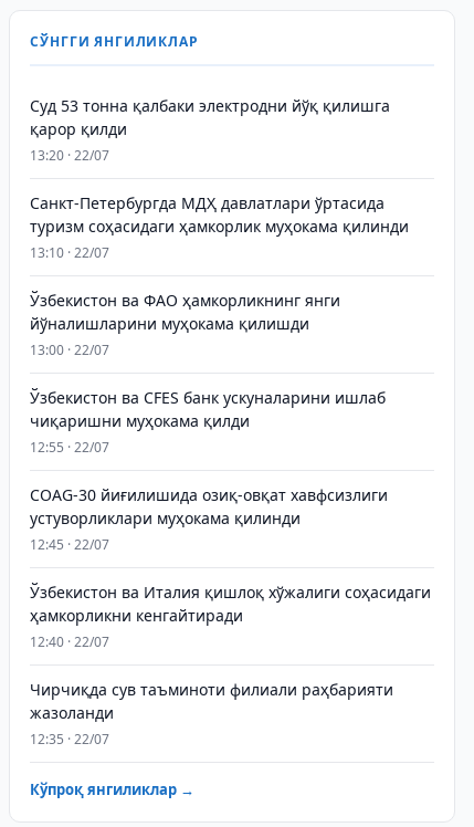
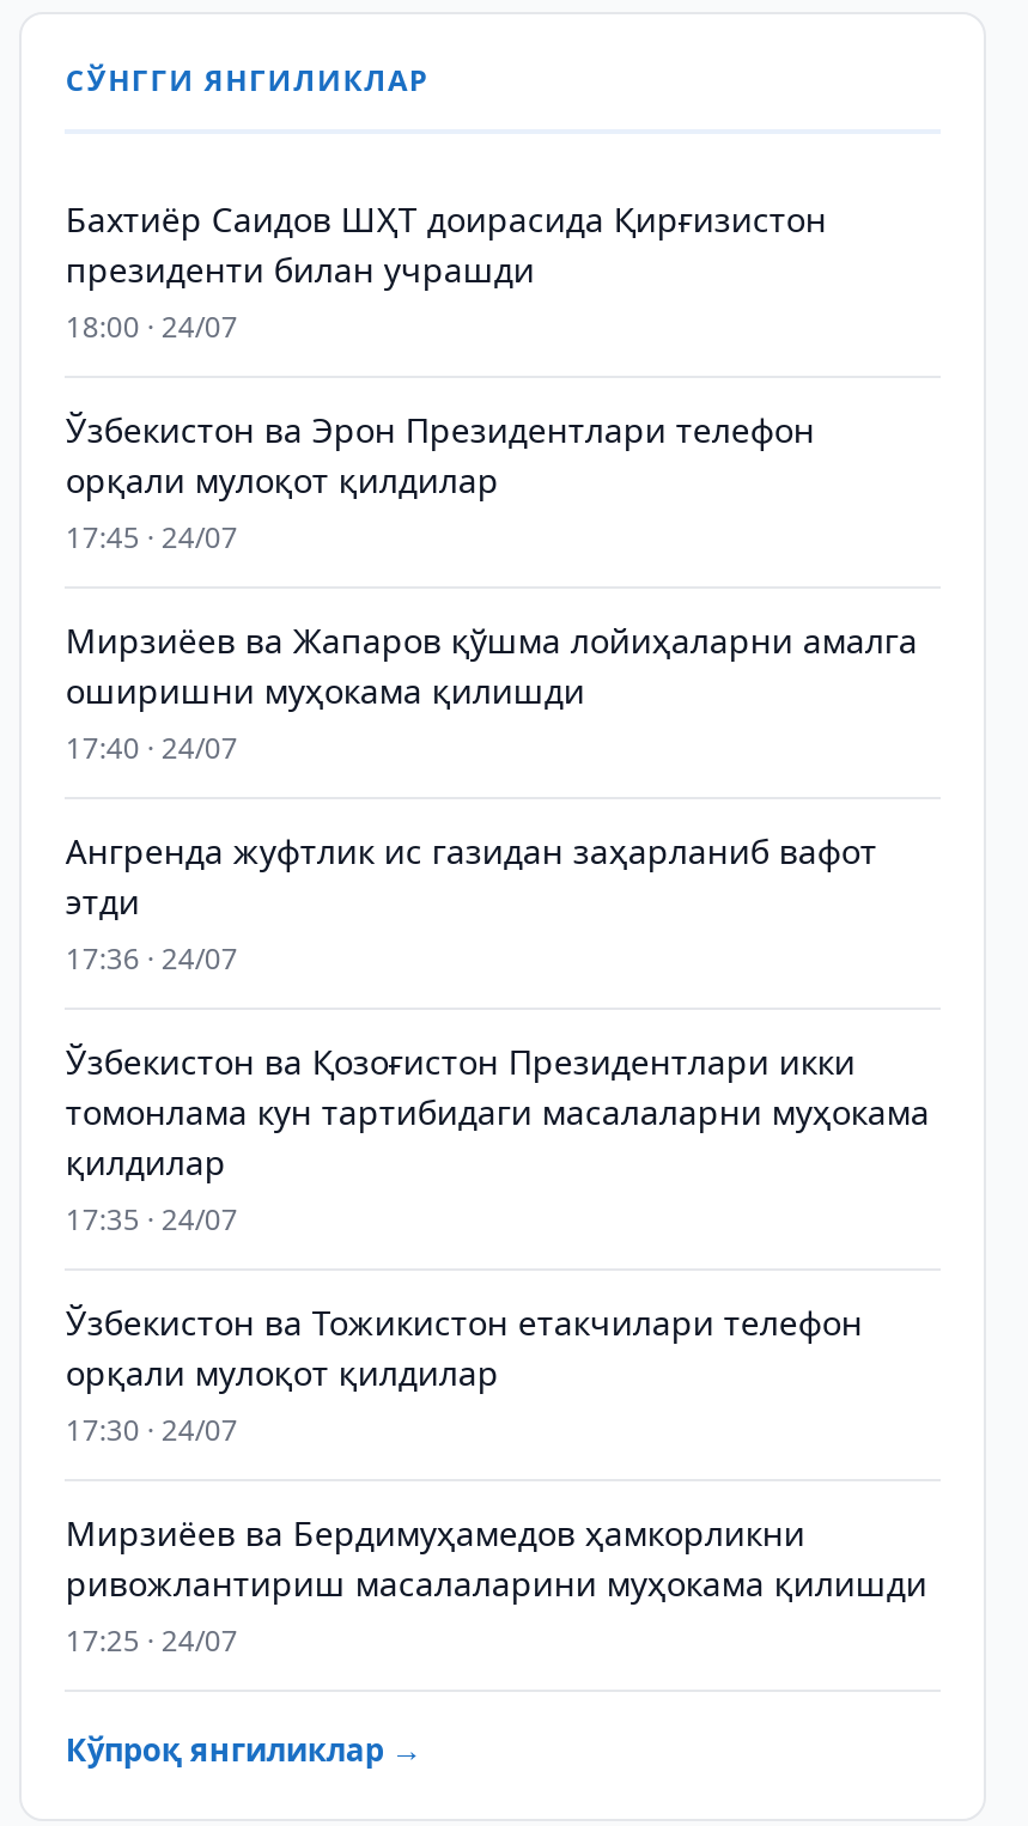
[30,95,390,165] Суд 53 тонна қалбаки электродни йўқ қилишга | қарор қилди | 13:20 · 22/07 -> [66,196,827,347] Бахтиёр Саидов ШҲТ доирасида Қирғизистон | президенти билан учрашди | 18:00 · 24/07
[30,192,409,262] Санкт-Петербургда МДҲ давлатлари ўртасида | туризм соҳасидаги ҳамкорлик муҳокама қилинди | 13:10 · 22/07 -> [66,407,815,558] Ўзбекистон ва Эрон Президентлари телефон | орқали мулоқот қилдилар | 17:45 · 24/07
[30,290,341,359] Ўзбекистон ва ФАО ҳамкорликнинг янги | йўналишларини муҳокама қилишди | 13:00 · 22/07 -> [66,617,918,768] Мирзиёев ва Жапаров қўшма лойиҳаларни амалга | оширишни муҳокама қилишди | 17:40 · 24/07
[30,387,386,457] Ўзбекистон ва CFES банк ускуналарини ишлаб | чиқаришни муҳокама қилди | 12:55 · 22/07 -> [66,828,877,979] Ангренда жуфтлик ис газидан заҳарланиб вафот | этди | 17:36 · 24/07
[30,484,388,554] СОАG-30 йиғилишида озиқ-овқат хавфсизлиги | устуворликлари муҳокама қилинди | 12:45 · 22/07 -> [66,1039,930,1240] Ўзбекистон ва Қозоғистон Президентлари икки | томонлама кун тартибидаги масалаларни муҳокама | қилдилар | 17:35 · 24/07
[30,582,431,651] Ўзбекистон ва Италия қишлоқ хўжалиги соҳасидаги | ҳамкорликни кенгайтиради | 12:40 · 22/07 -> [66,1299,863,1450] Ўзбекистон ва Тожикистон етакчилари телефон | орқали мулоқот қилдилар | 17:30 · 24/07
[30,679,394,749] Чирчиқда сув таъминоти филиали раҳбарияти | жазоланди | 12:35 · 22/07 -> [66,1510,927,1661] Мирзиёев ва Бердимуҳамедов ҳамкорликни | ривожлантириш масалаларини муҳокама қилишди | 17:25 · 24/07

